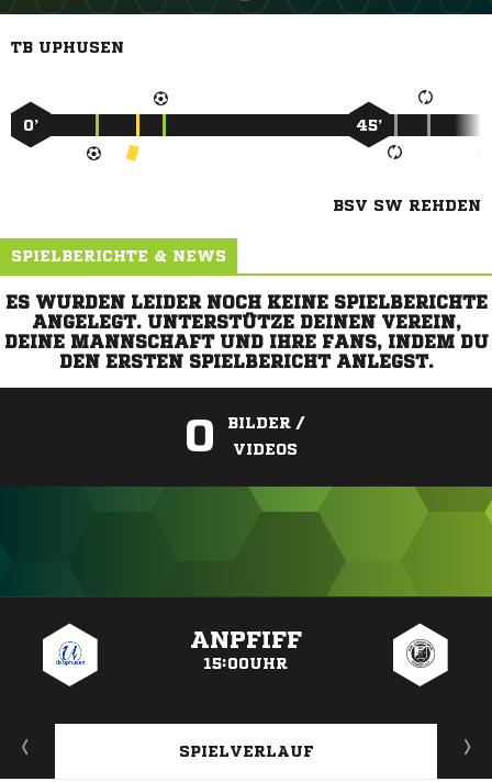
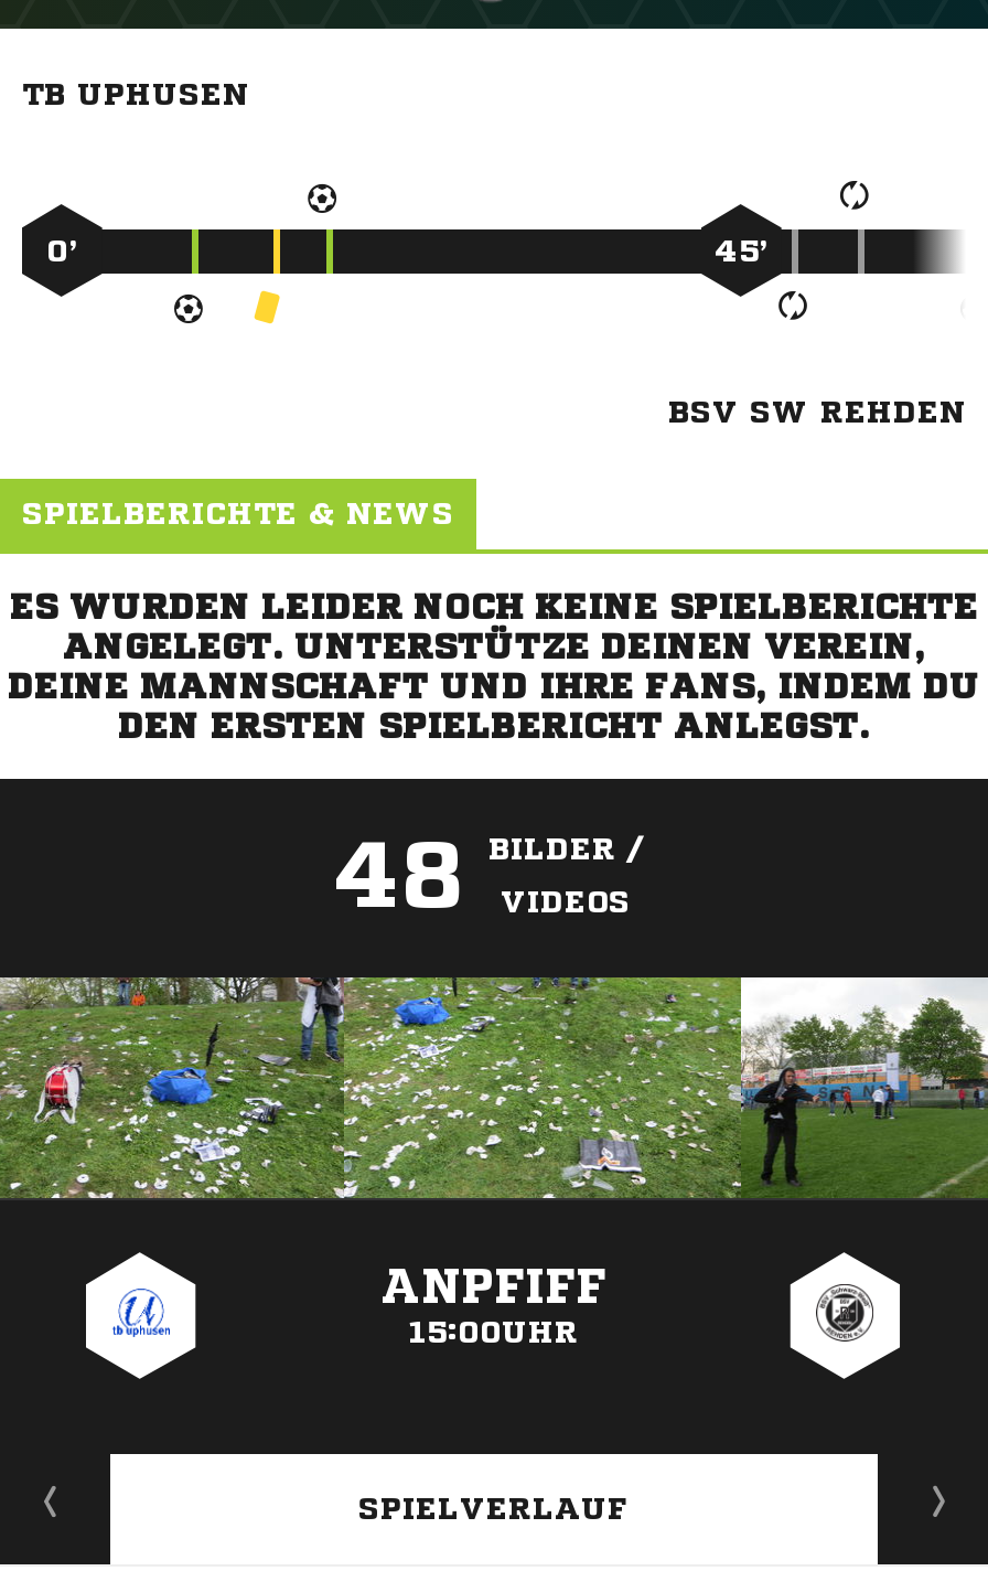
[183,412,304,458] 0 BILDER / VIDEOS -> [334,827,643,920] 48 BILDER / VIDEOS
[3,487,489,596] [image] -> [7,975,981,1200] [image]

